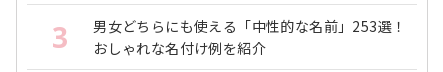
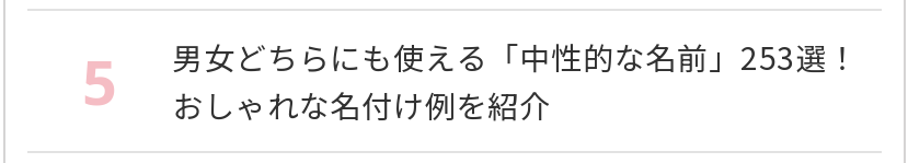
[52,16,406,58] 3 男女どちらにも使える「中性的な名前」253選！ おしゃれな名付け例を紹介 -> [82,34,859,126] 5 男女どちらにも使える「中性的な名前」253選！ おしゃれな名付け例を紹介

